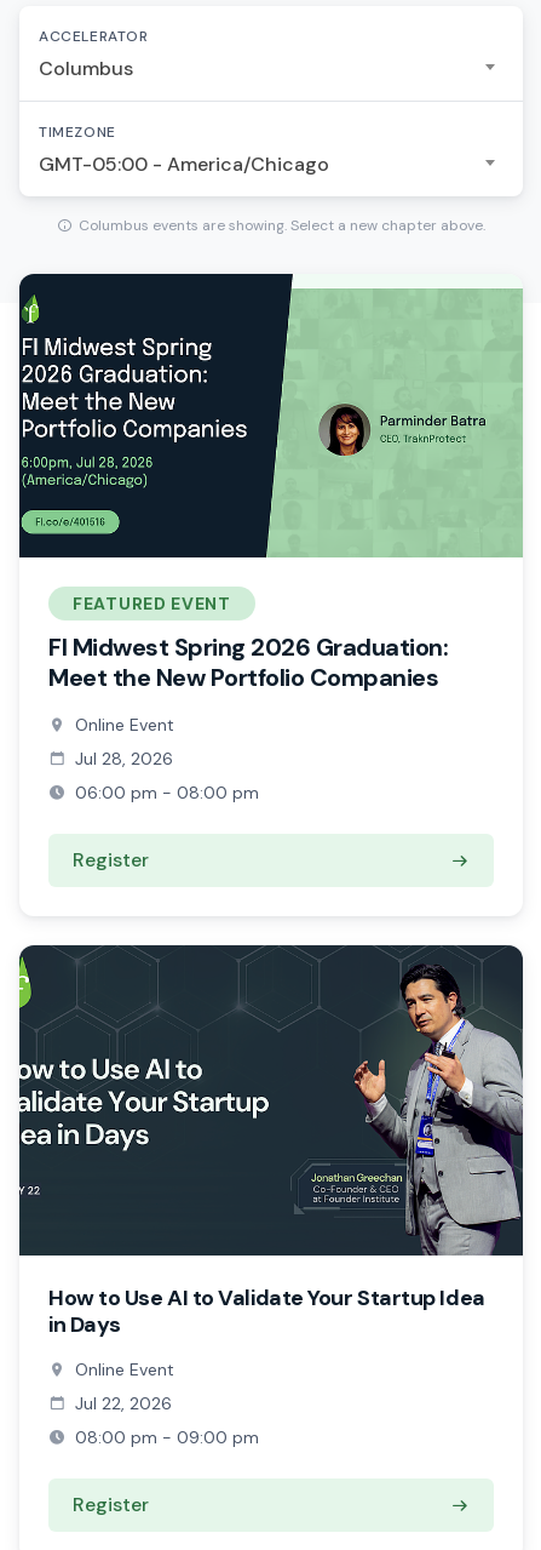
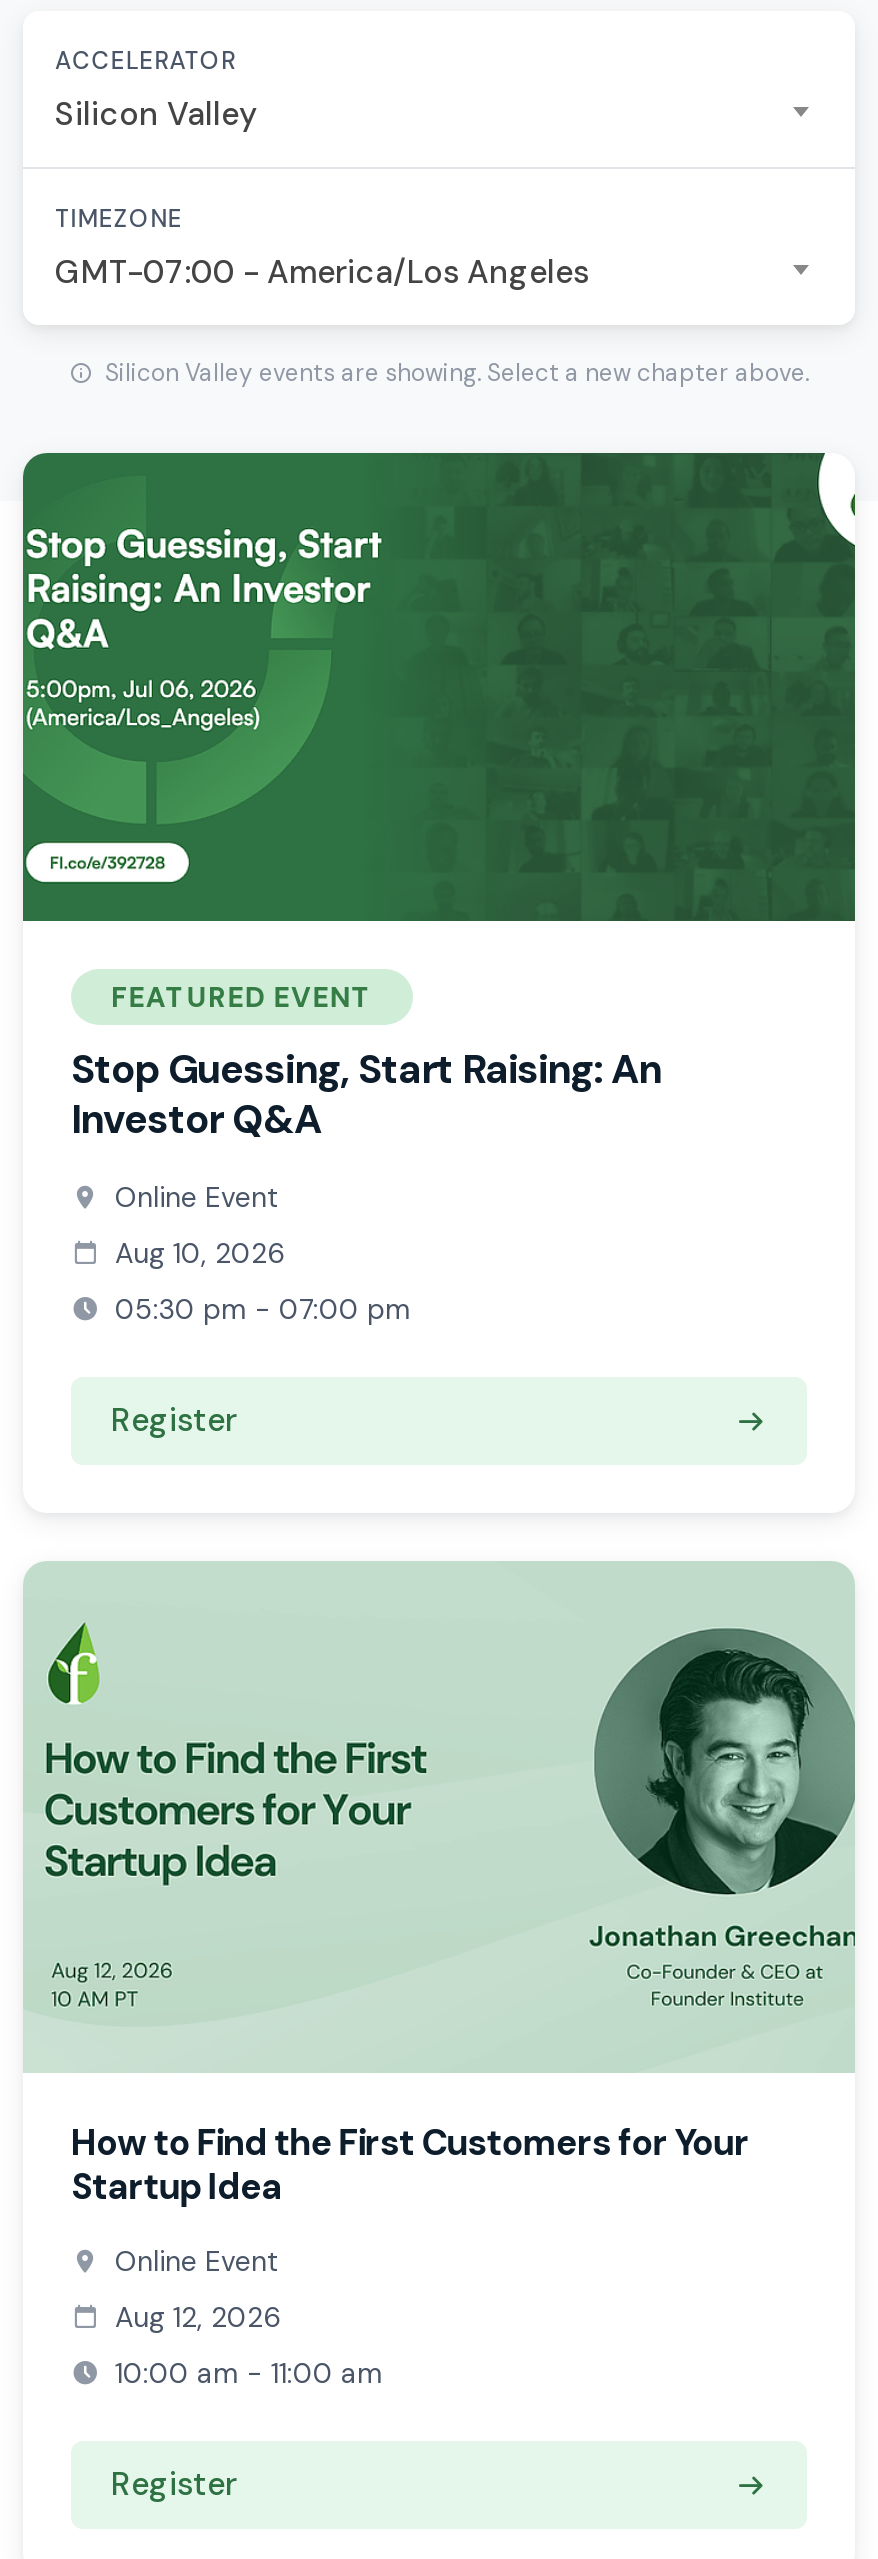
[39,56,133,81] Columbus -> [55,93,257,135] Silicon Valley
[39,151,329,177] GMT-05:00 - America/Chicago -> [55,251,589,293] GMT-07:00 - America/Los Angeles
[79,216,485,235] Columbus events are showing. Select a new chapter above. -> [105,357,809,389] Silicon Valley events are showing. Select a new chapter above.
[18,274,524,557] [image] -> [21,451,855,921] [image]
[48,631,448,693] FI Midwest Spring 2026 Graduation: | Meet the New Portfolio Companies -> [71,1043,661,1145] Stop Guessing, Start Raising: An | Investor Q&A
[75,747,173,769] Jul 28, 2026 -> [115,1234,285,1270] Aug 10, 2026
[75,781,259,803] 06:00 pm - 08:00 pm -> [115,1290,411,1326] 05:30 pm - 07:00 pm
[18,944,524,1339] [image] | How to Use AI to Validate Your Startup Idea | in Days -> [23,1561,857,2211] [image] | How to Find the First Customers for Your | Startup Idea
[75,1392,172,1414] Jul 22, 2026 -> [115,2298,281,2334] Aug 12, 2026
[75,1426,259,1448] 08:00 pm - 09:00 pm -> [115,2354,383,2390] 10:00 am - 11:00 am

